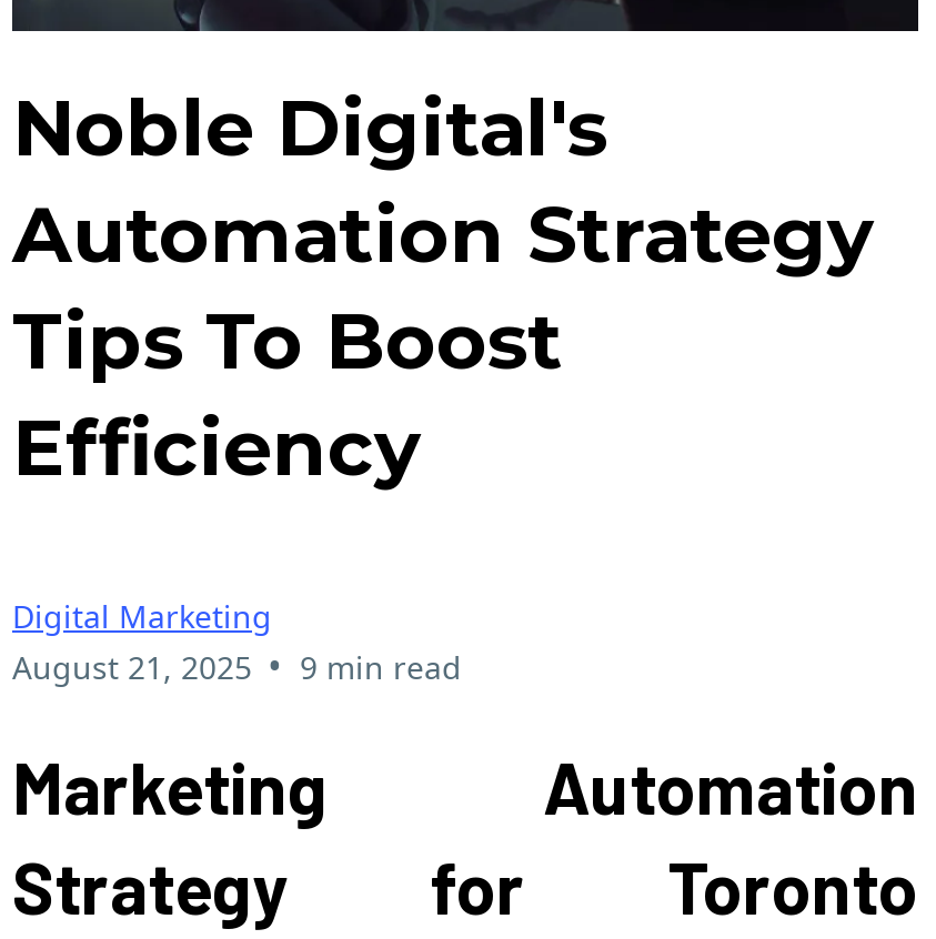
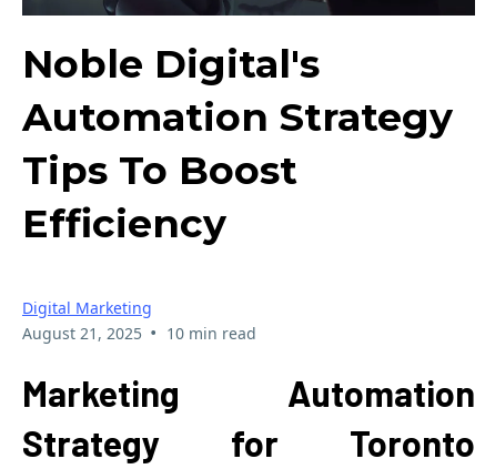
[12,639,462,690] August 21, 2025 • 9 min read -> [22,319,256,345] August 21, 2025 • 10 min read

